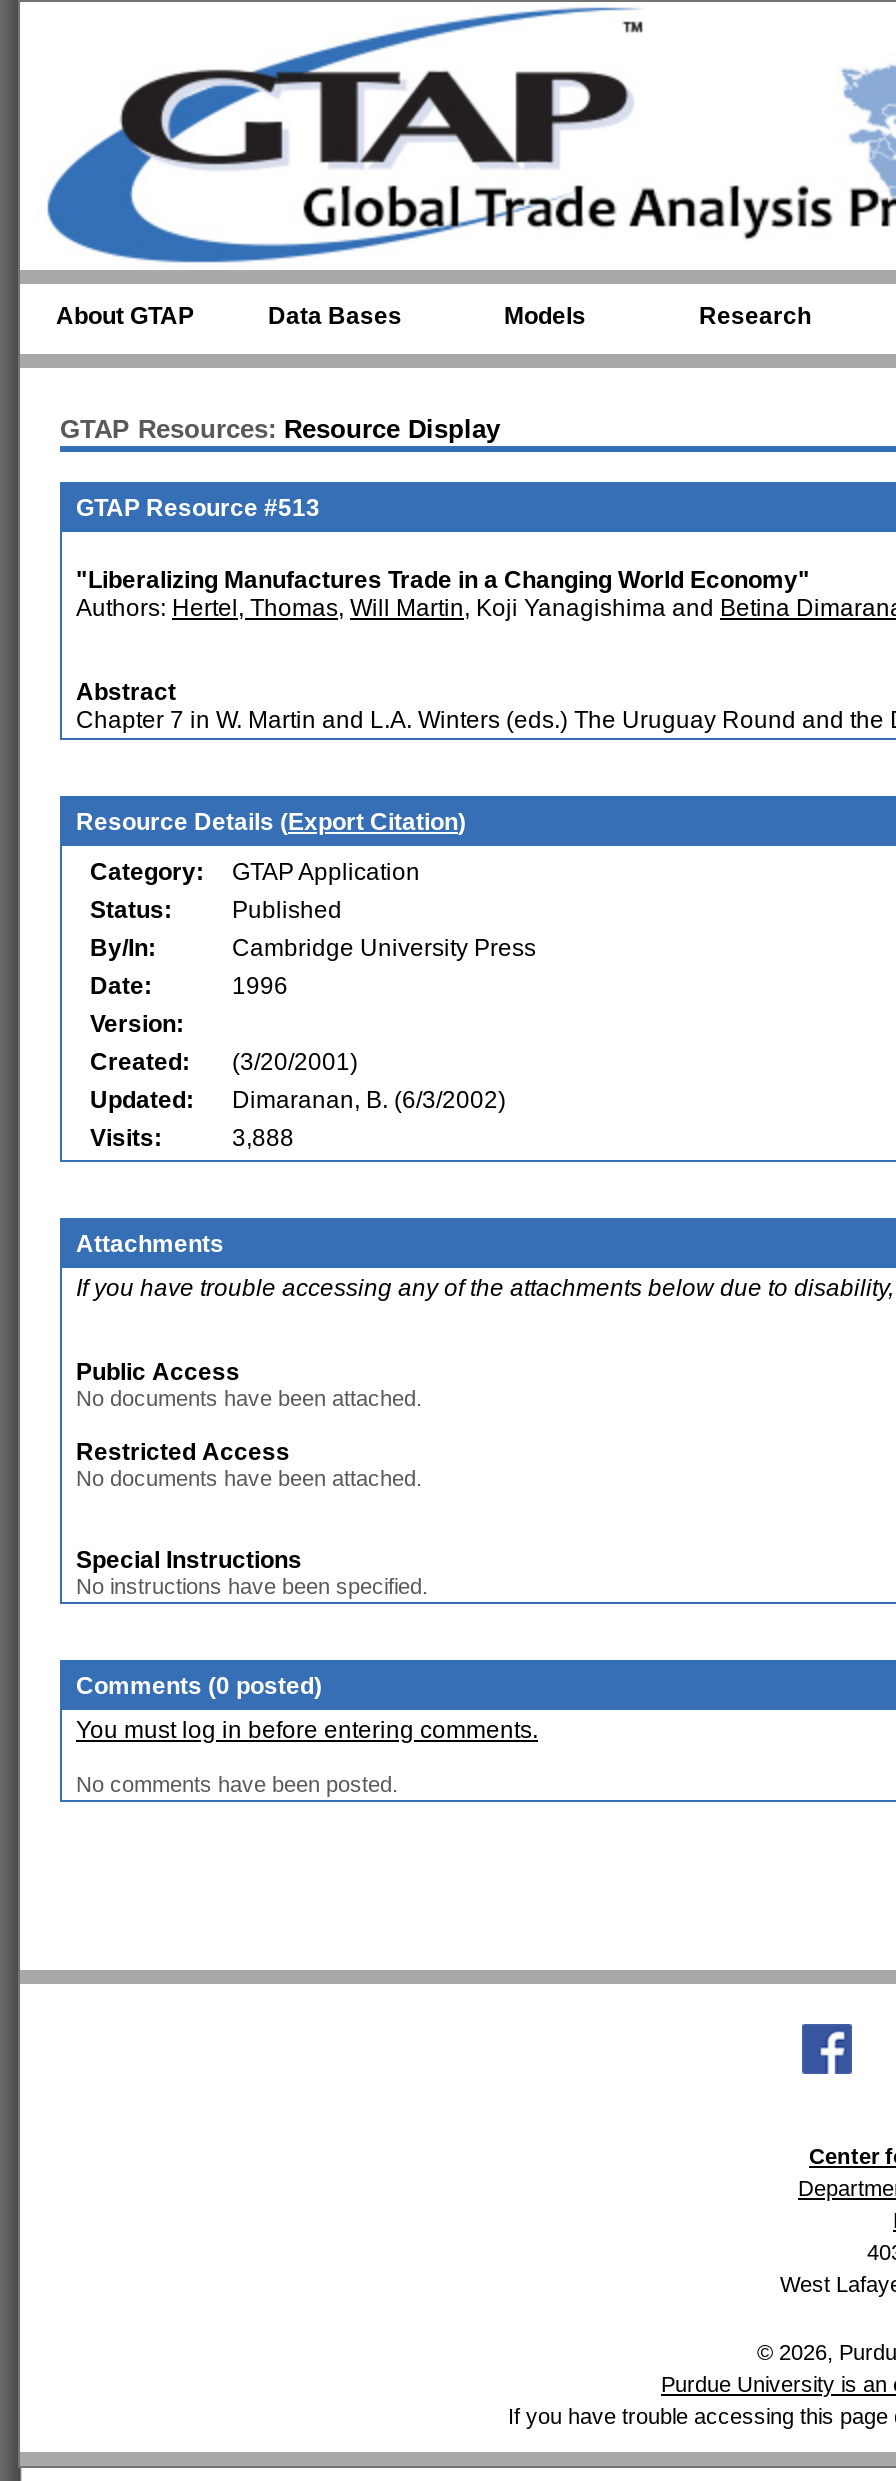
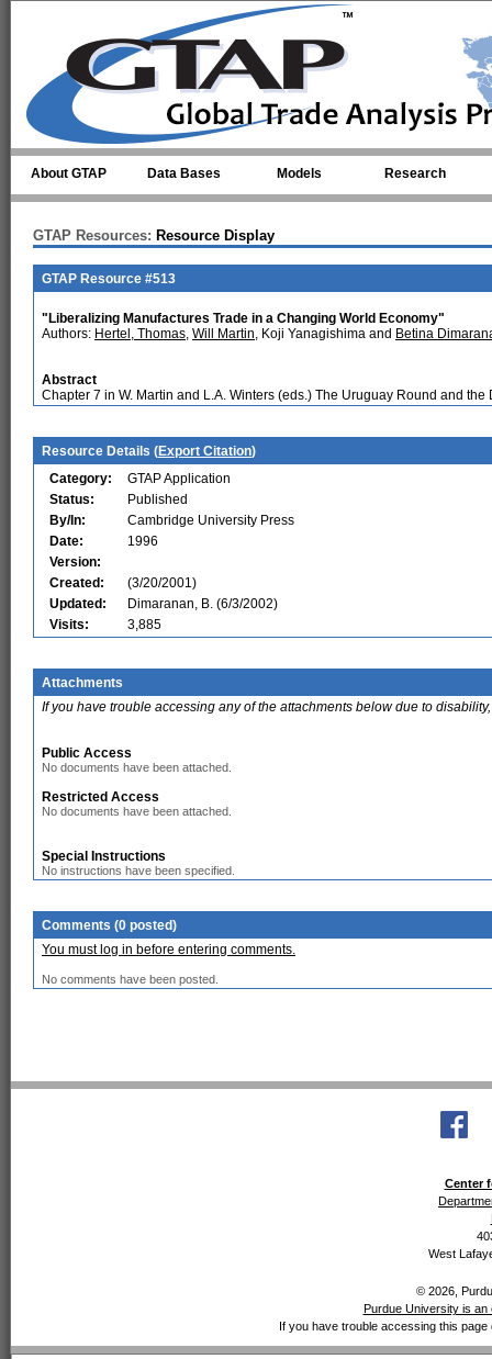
[232,1124,294,1152] 3,888 -> [127,617,161,632] 3,885

